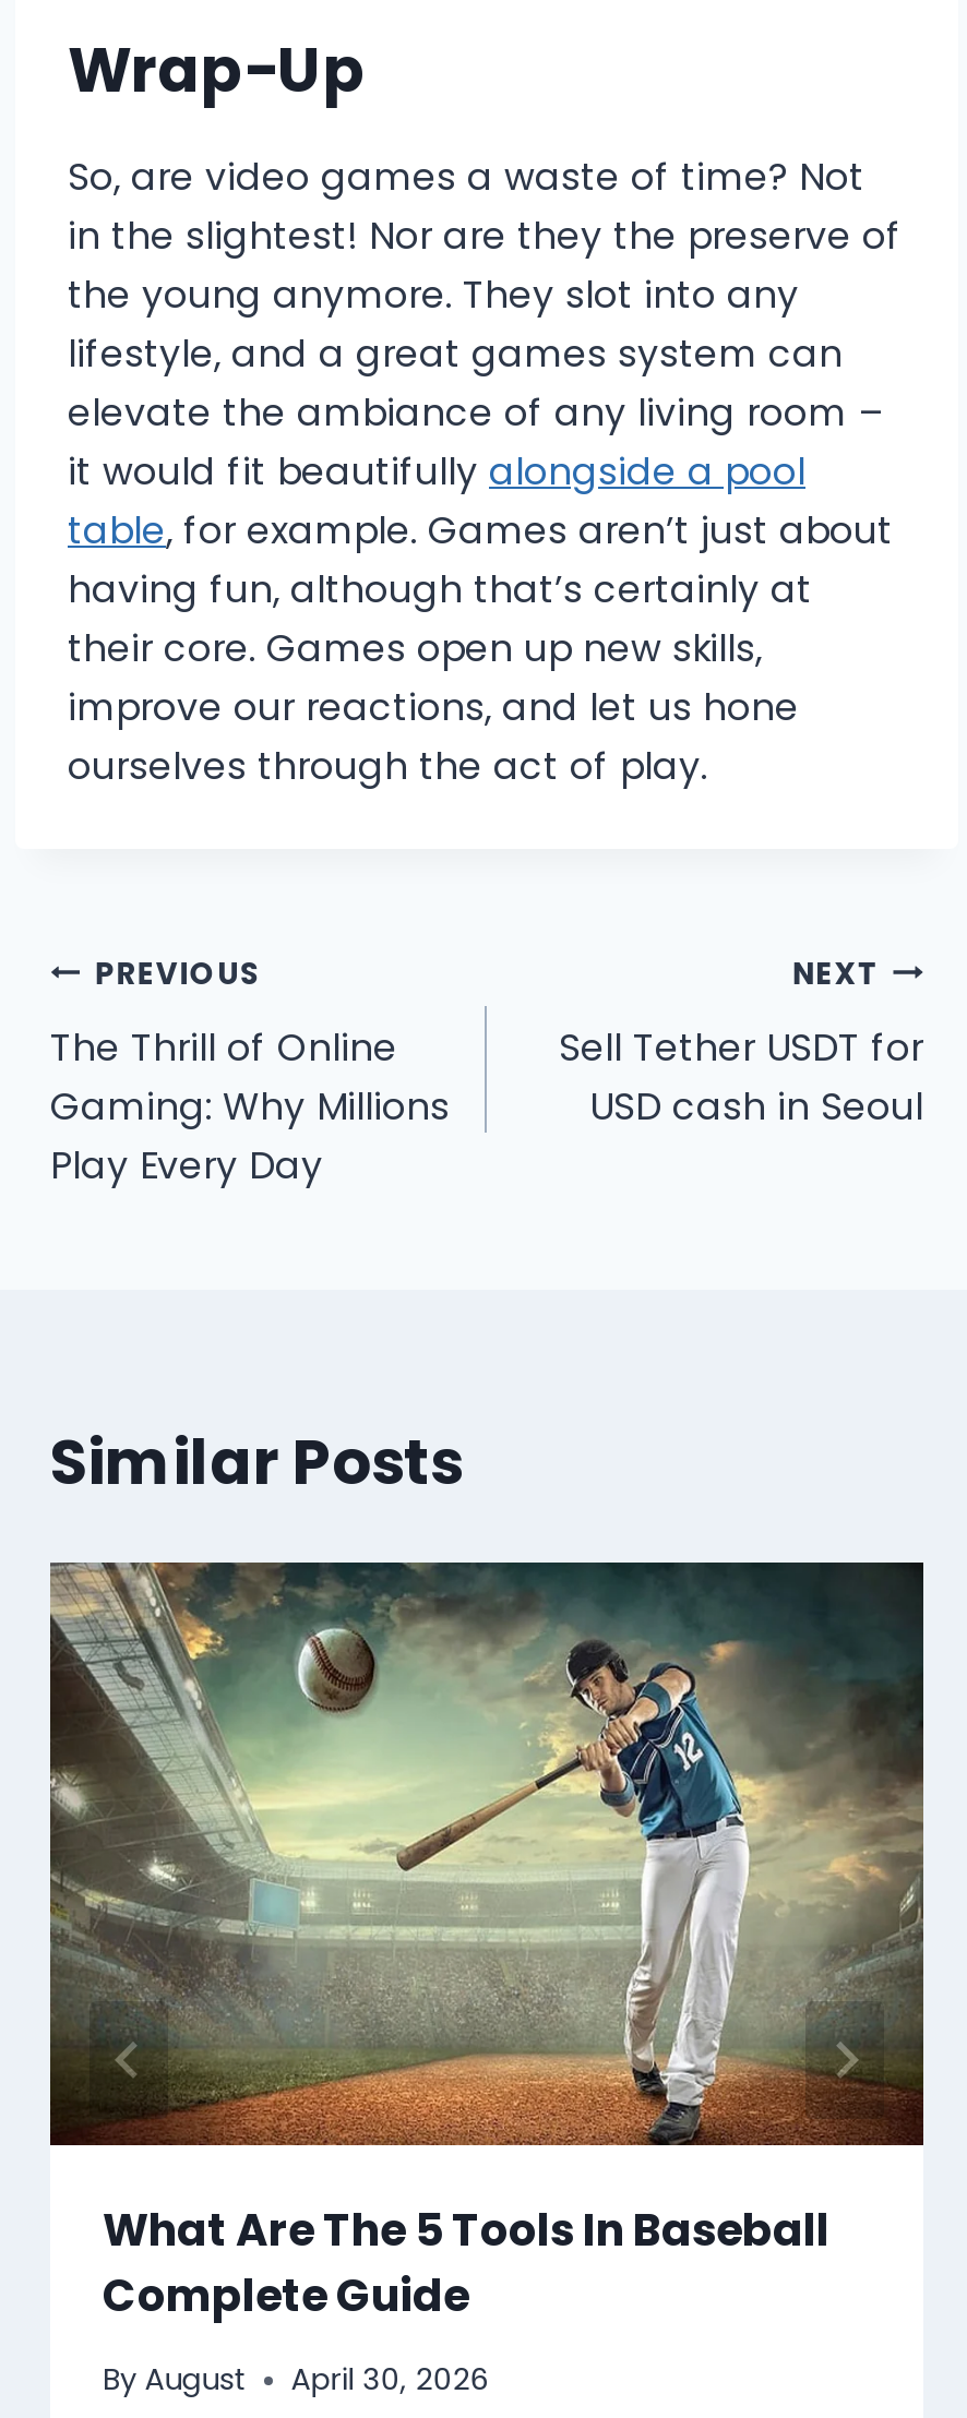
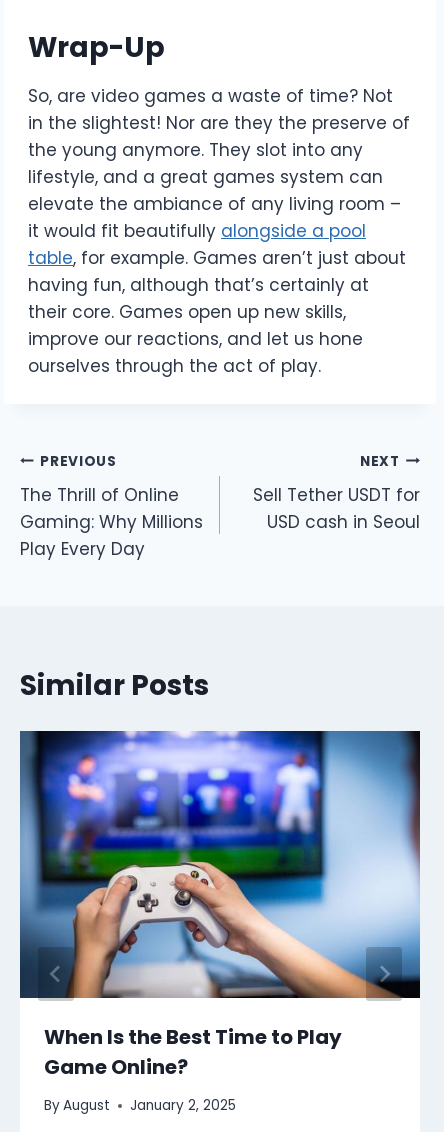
[48,1560,926,2326] [image] | What Are The 5 Tools In Baseball | Complete Guide -> [19,730,421,1081] [image] | When Is the Best Time to Play | Game Online?
[103,2360,489,2401] By August April 30, 2026 -> [44,1096,236,1115] By August January 2, 2025

